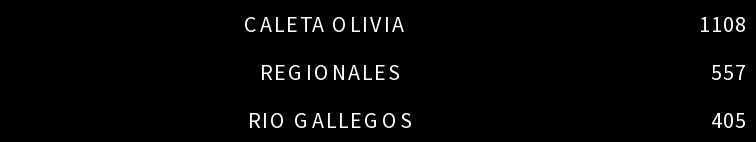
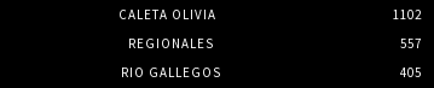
[699,9,747,37] 1108 -> [393,6,422,23] 1102

